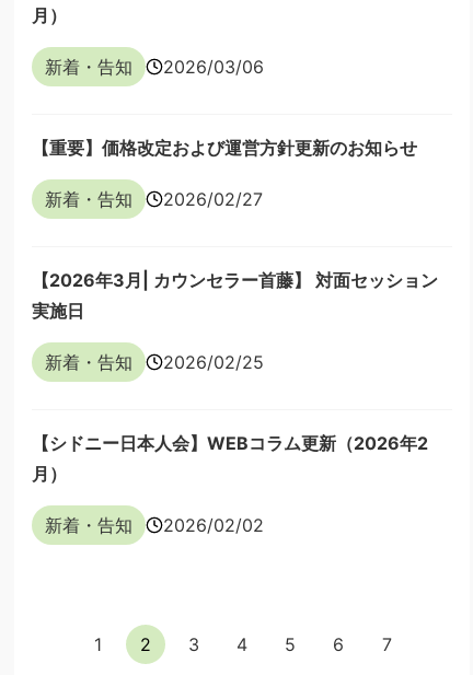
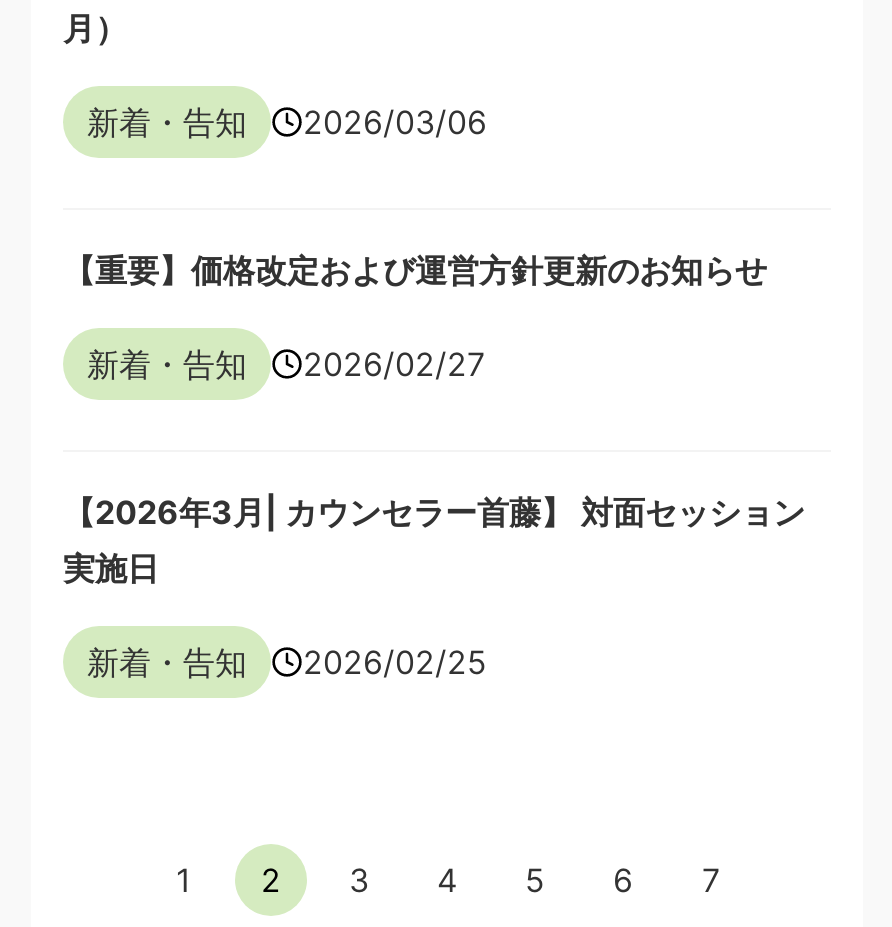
[32,432,428,536] 【シドニー日本人会】WEBコラム更新（2026年2 | 月） | 新着・告知 | 2026/02/02 -> none

